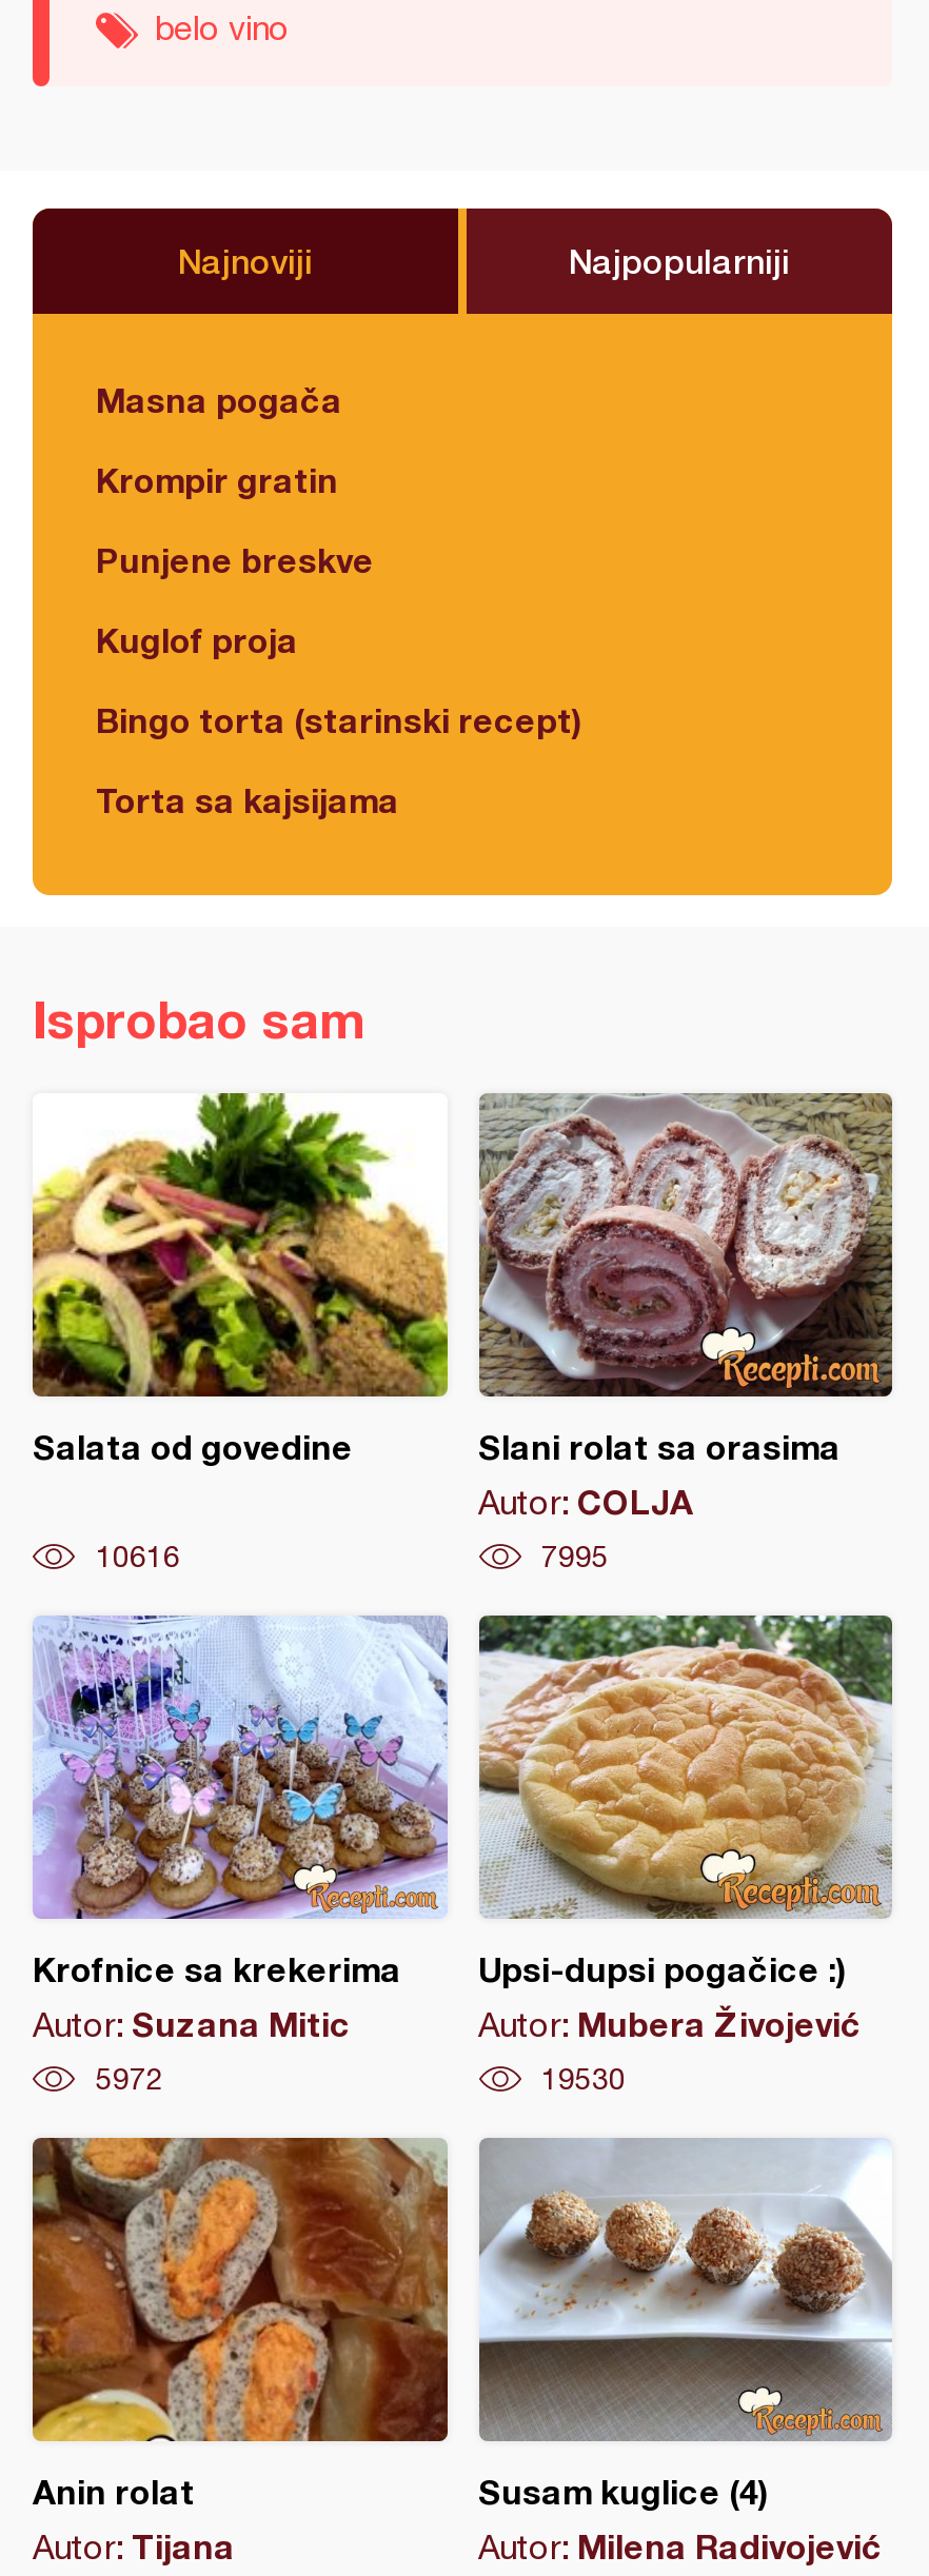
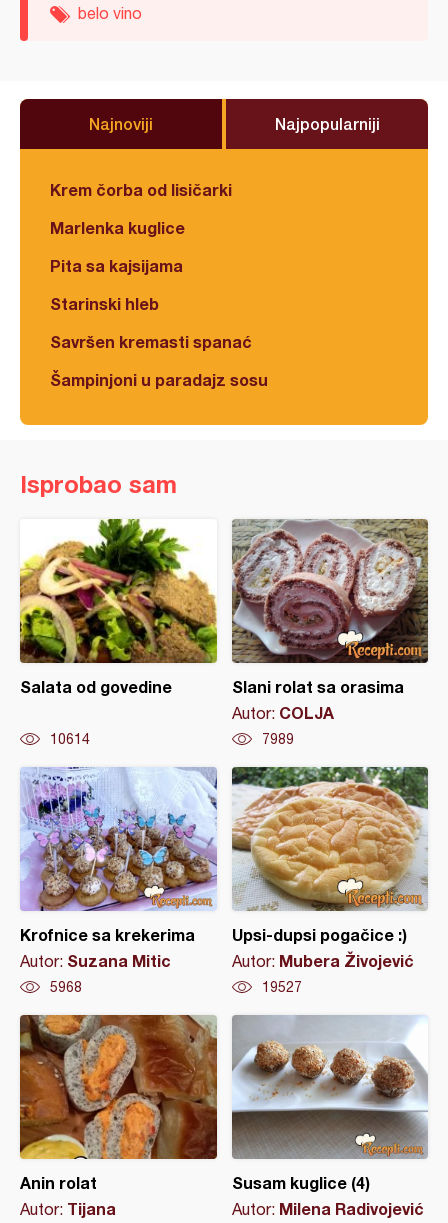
[96,379,342,419] Masna pogača -> [50,180,232,199] Krem čorba od lisičarki
[96,459,338,499] Krompir gratin -> [50,218,185,237] Marlenka kuglice
[96,539,374,579] Punjene breskve -> [50,256,183,275] Pita sa kajsijama
[96,619,298,659] Kuglof proja -> [50,294,159,313] Starinski hleb
[96,700,582,740] Bingo torta (starinski recept) -> [50,332,252,351] Savršen kremasti spanać
[96,780,399,820] Torta sa kajsijama -> [50,370,268,389] Šampinjoni u paradajz sosu
[96,1540,180,1574] 10616 -> [50,731,90,747] 10614
[541,1540,609,1574] 7995 -> [261,731,293,747] 7989
[96,2062,163,2096] 5972 -> [50,979,82,995] 5968
[541,2062,626,2096] 19530 -> [261,979,301,995] 19527

